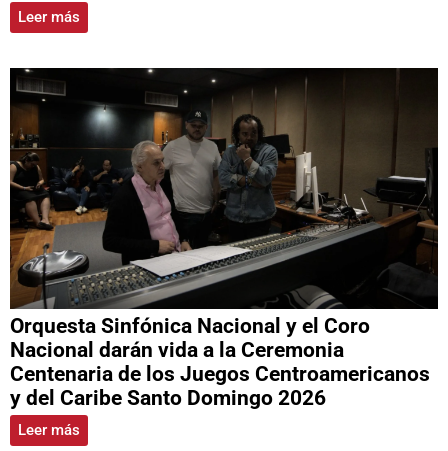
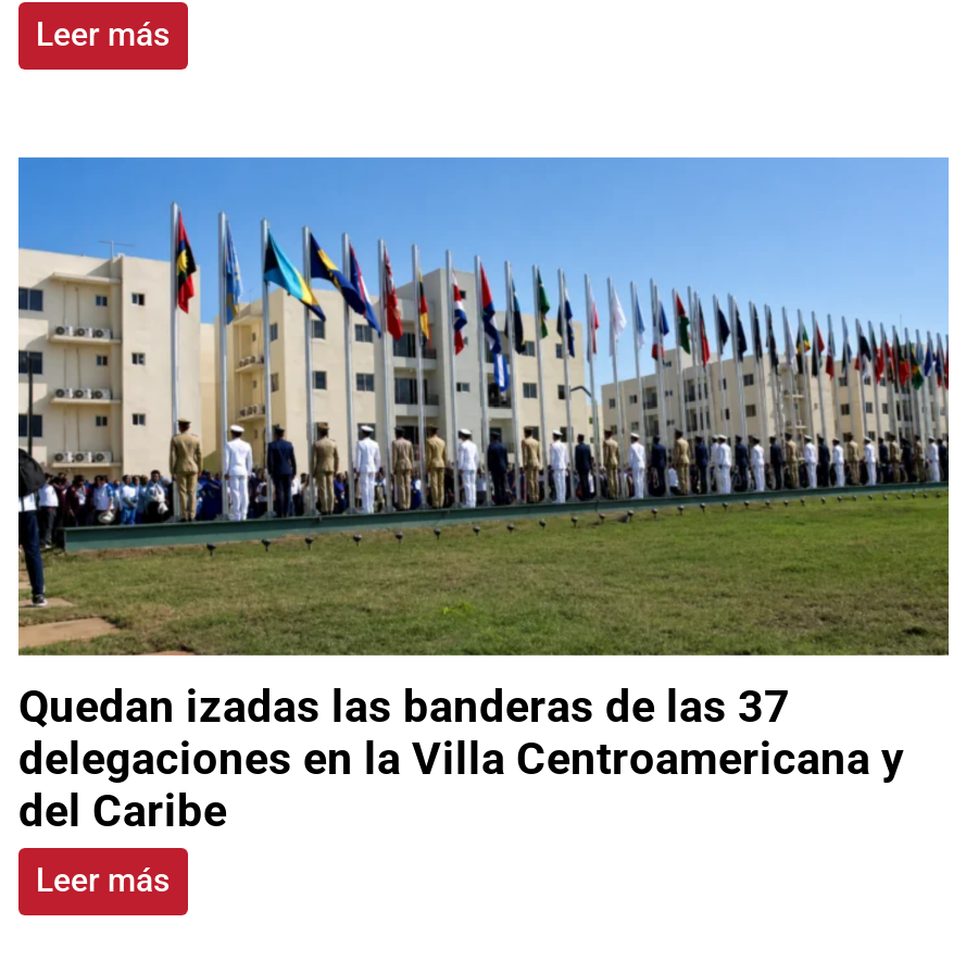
[9,67,439,410] [image] | Orquesta Sinfónica Nacional y el Coro | Nacional darán vida a la Ceremonia | Centenaria de los Juegos Centroamericanos | y del Caribe Santo Domingo 2026 -> [16,145,951,836] [image] | Quedan izadas las banderas de las 37 | delegaciones en la Villa Centroamericana y | del Caribe

